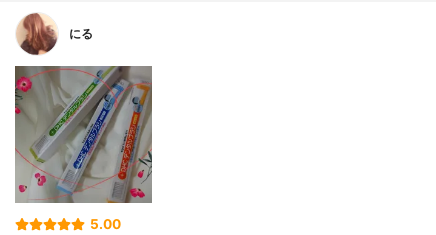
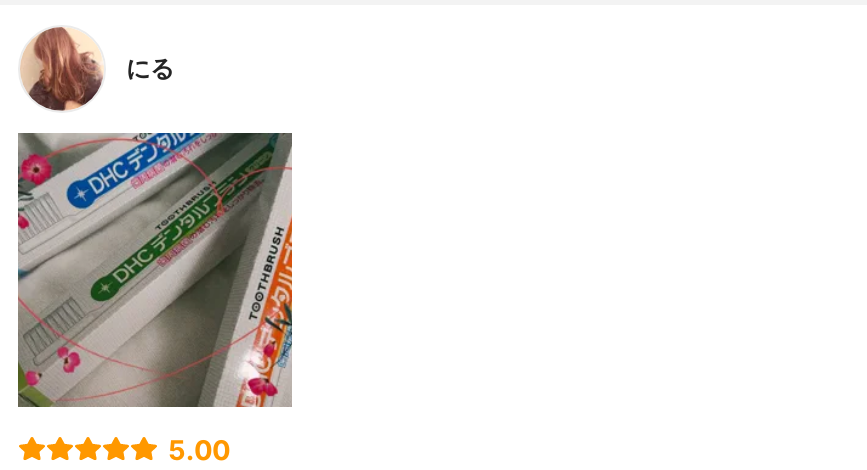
[15,65,153,204] [image] -> [18,132,294,408] [image]

